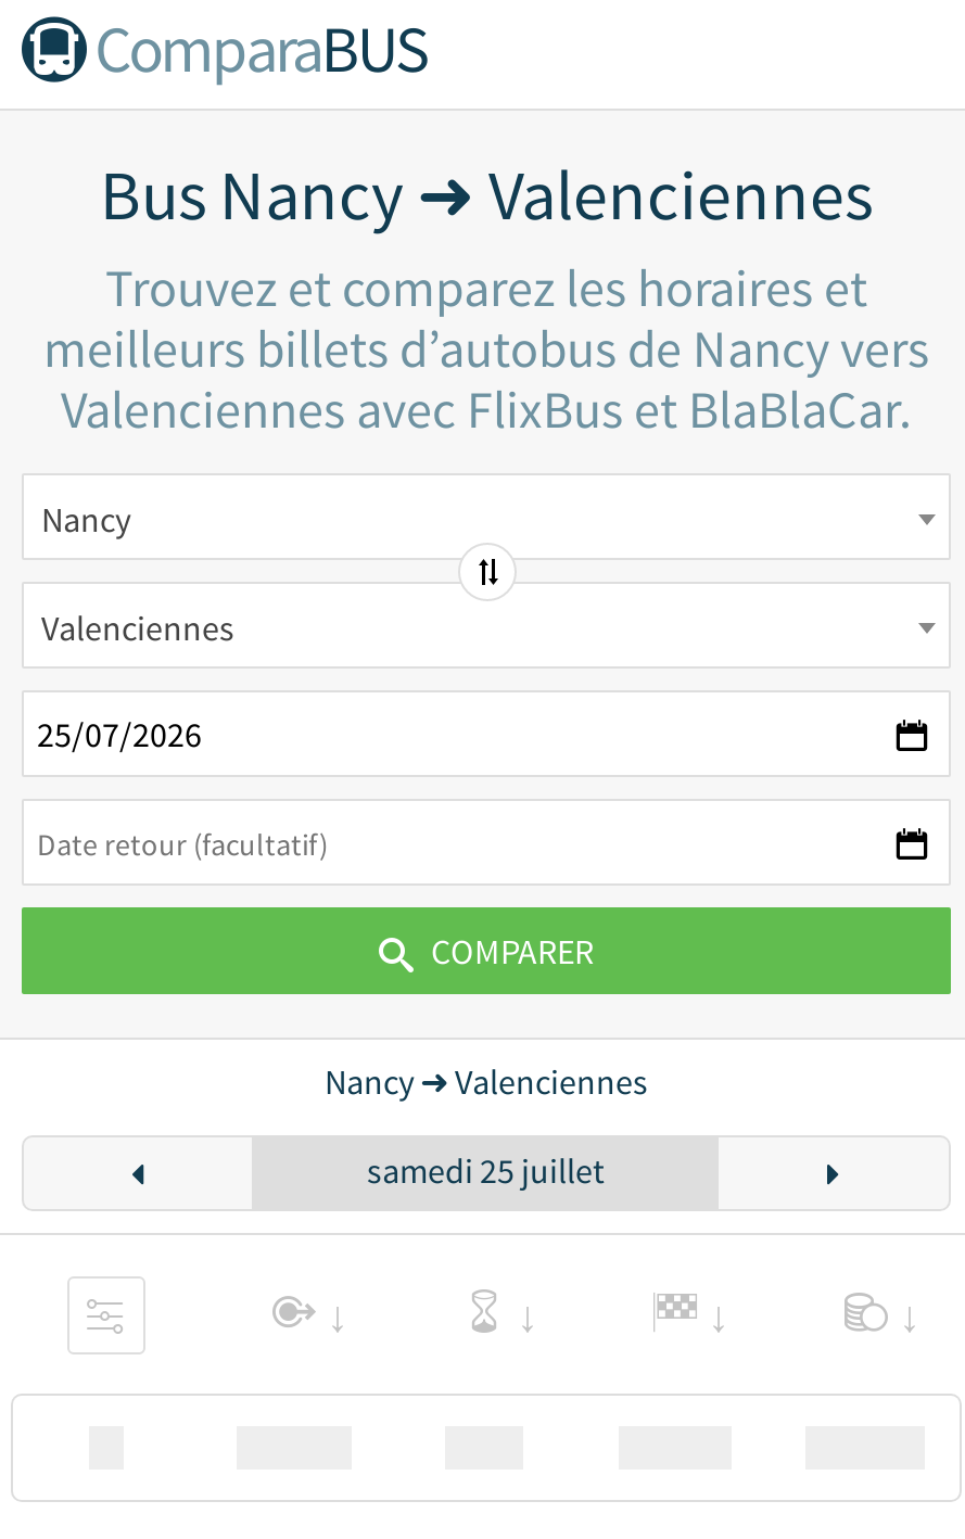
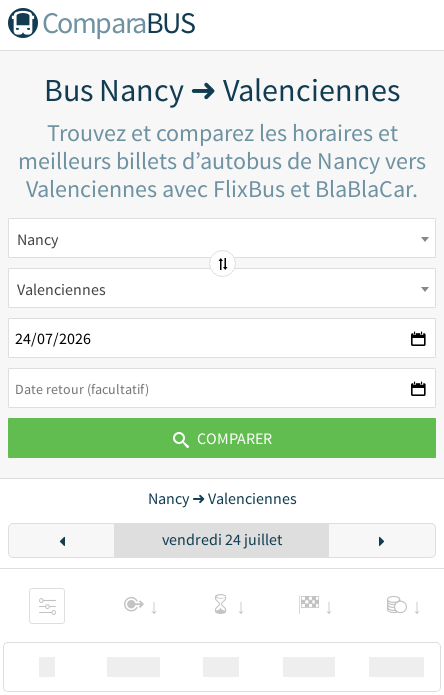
[367,1148,604,1192] samedi 25 juillet -> [161,529,281,549] vendredi 24 juillet

